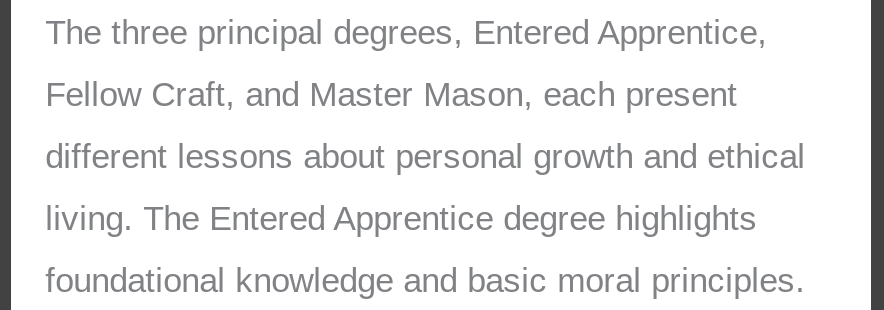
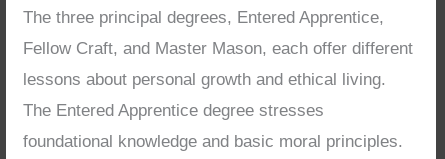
[45,76,737,114] Fellow Craft, and Master Mason, each present -> [23,39,413,58] Fellow Craft, and Master Mason, each offer different
[45,138,805,176] different lessons about personal growth and ethical -> [23,70,386,89] lessons about personal growth and ethical living.
[45,200,757,238] living. The Entered Apprentice degree highlights -> [23,101,324,120] The Entered Apprentice degree stresses

